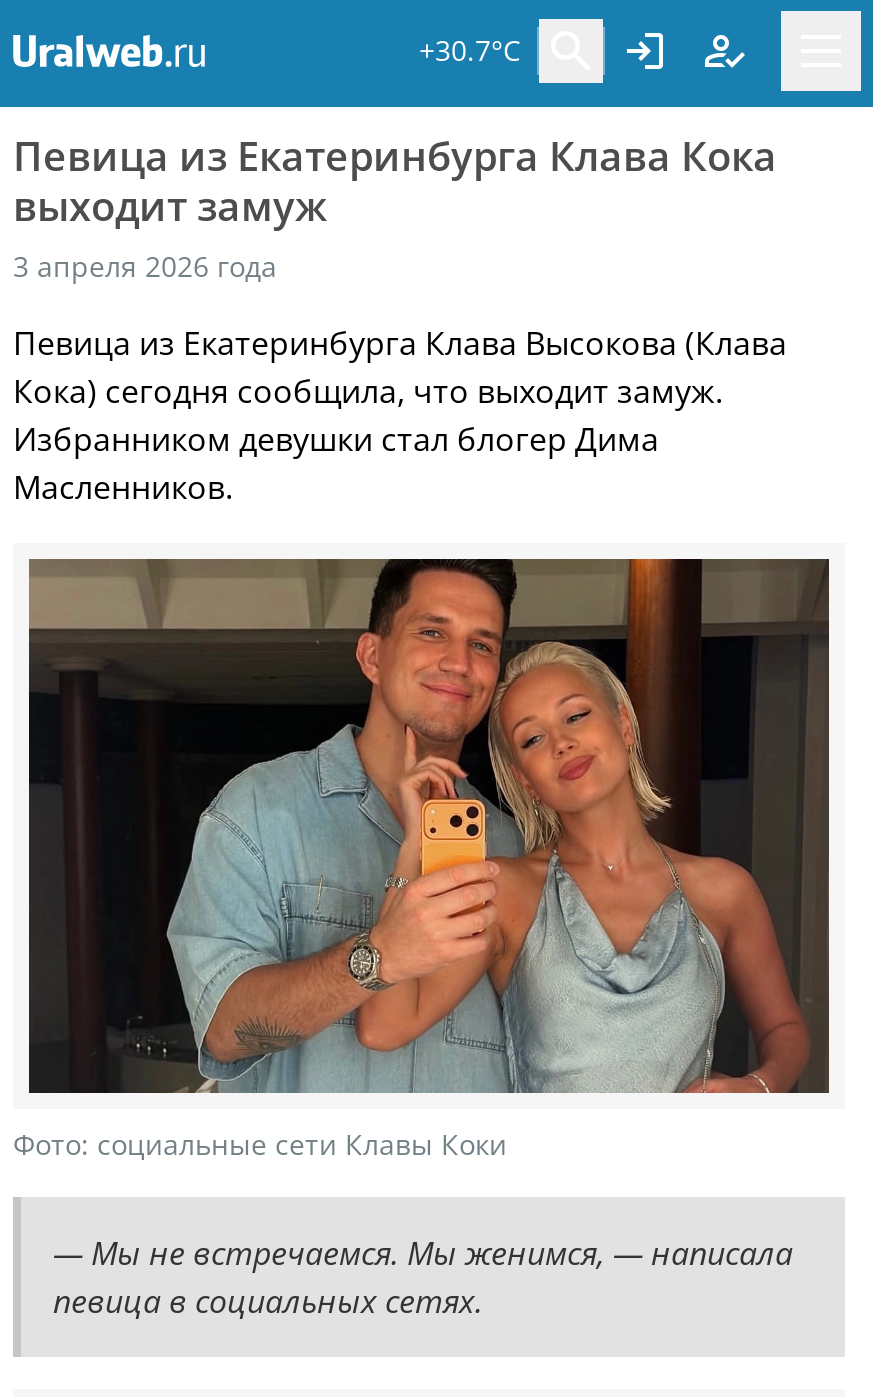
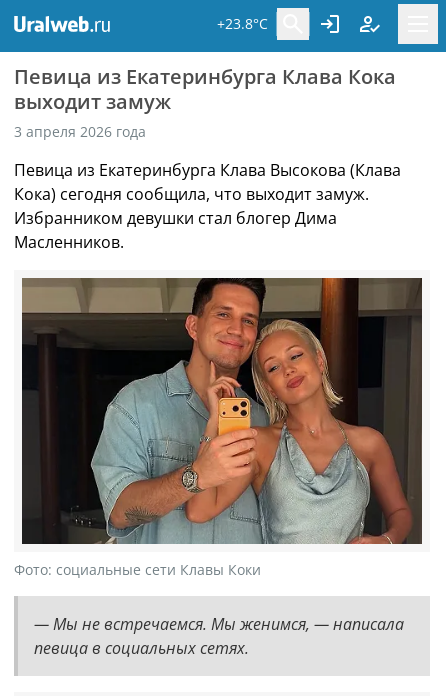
[419,31,521,69] +30.7°C -> [217,14,268,33] +23.8°C

